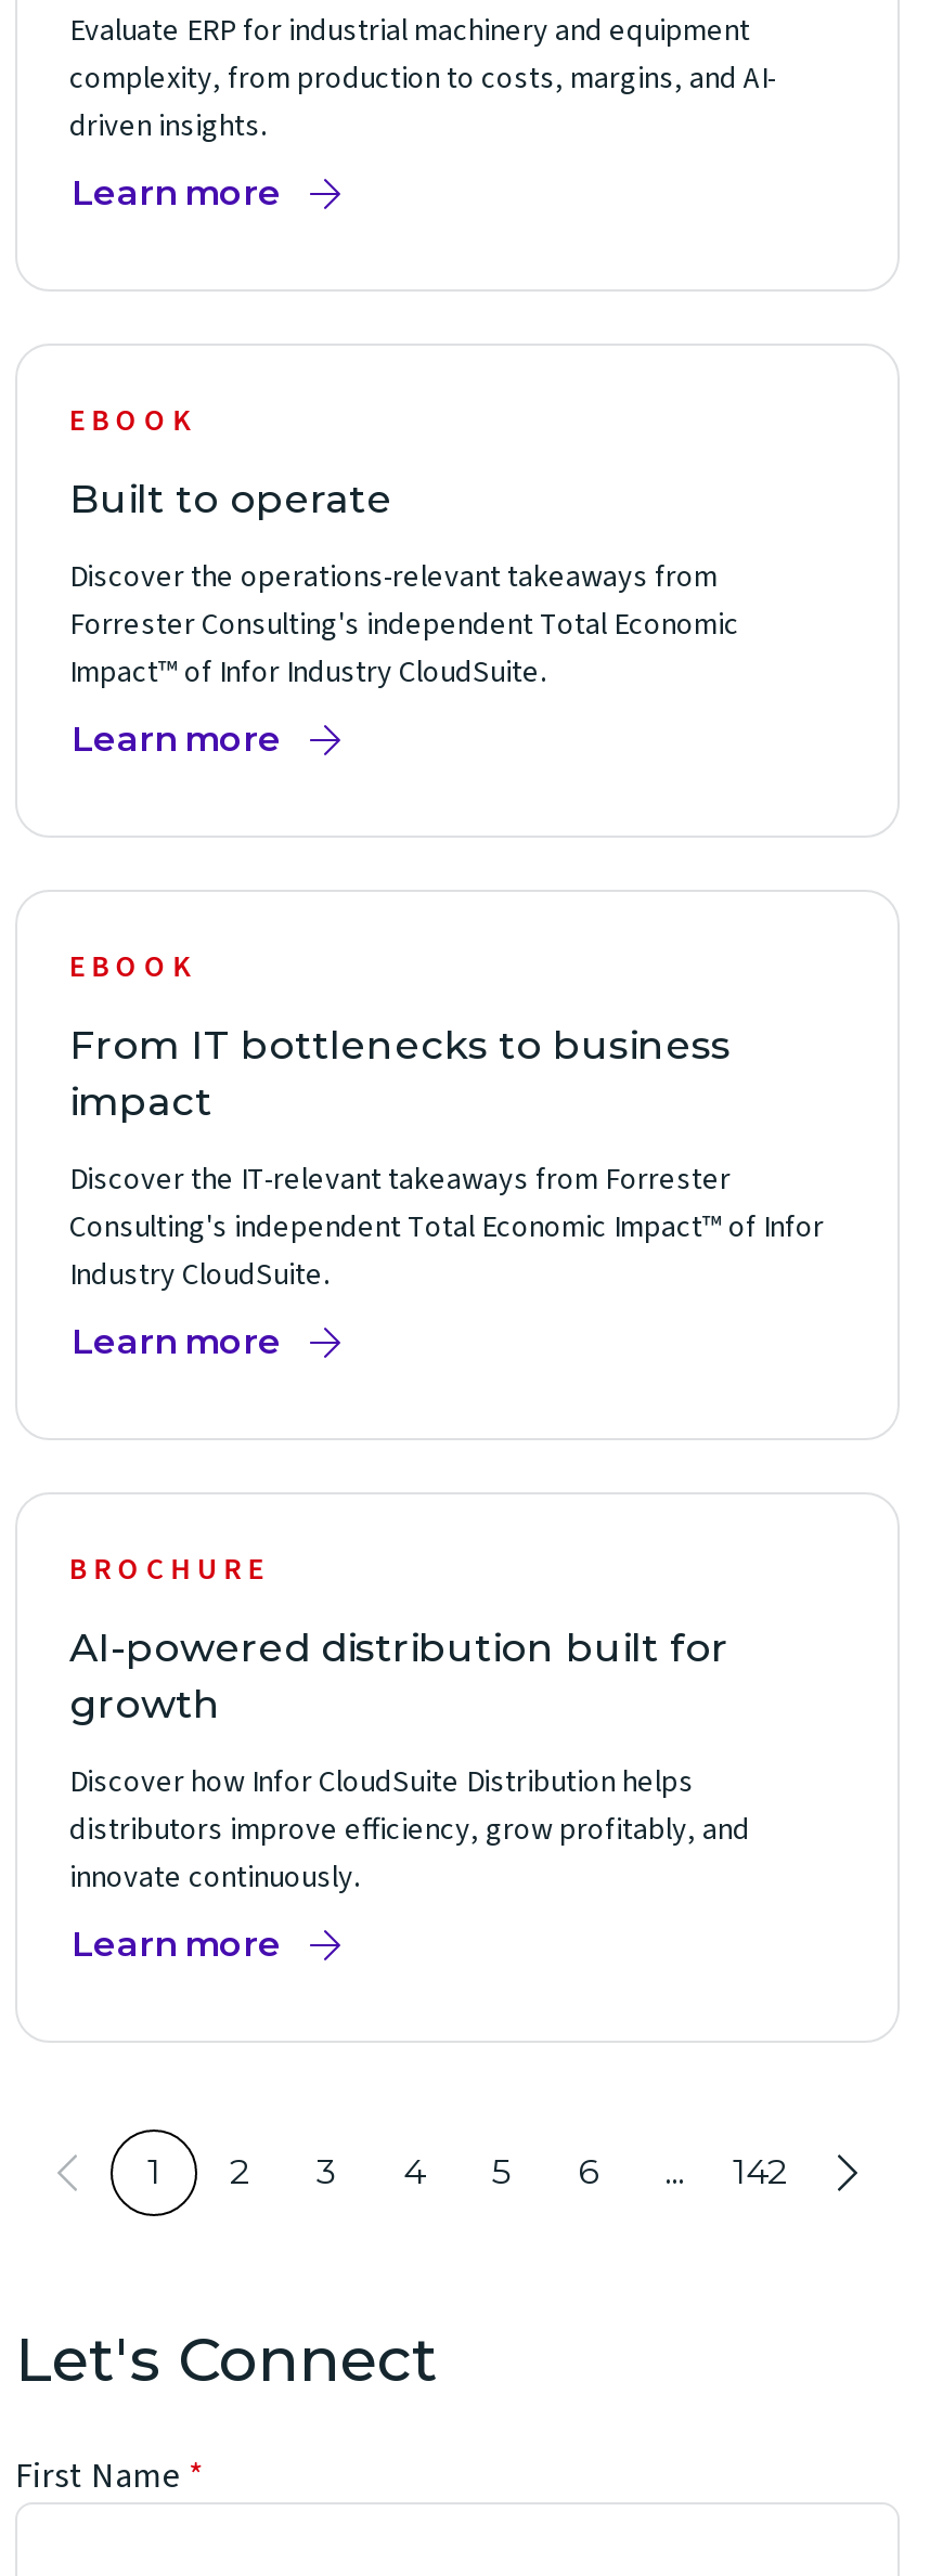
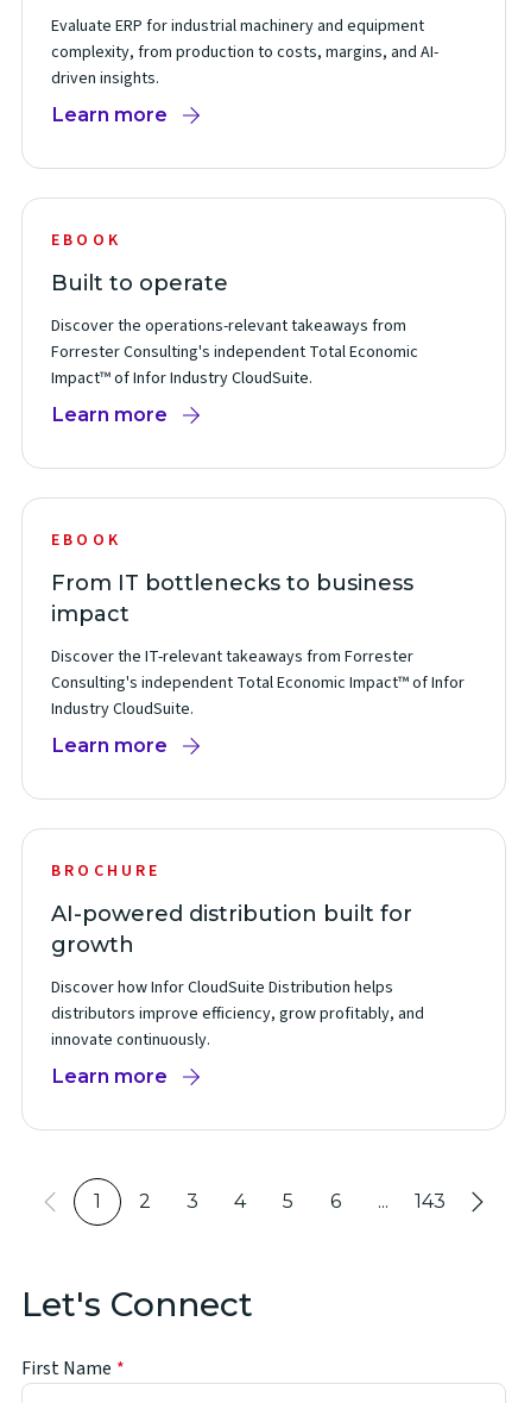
[733,2151,789,2192] 142 -> [415,1190,446,1213] 143

